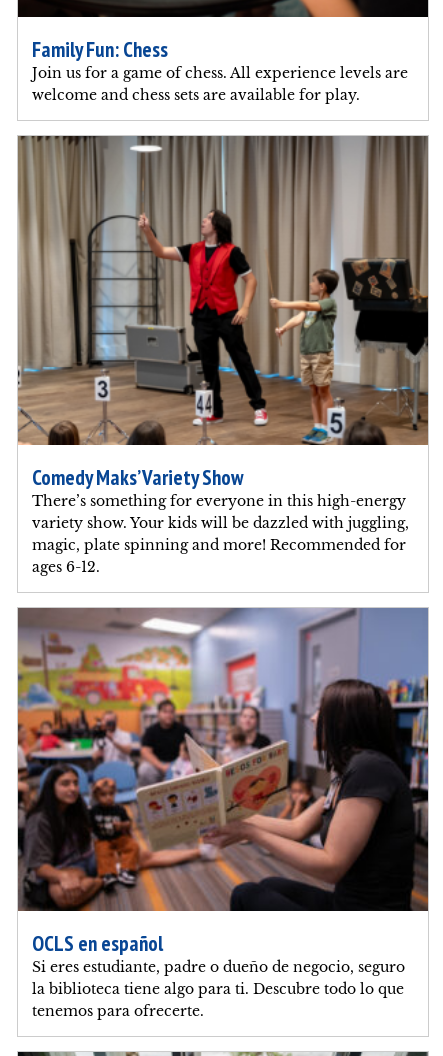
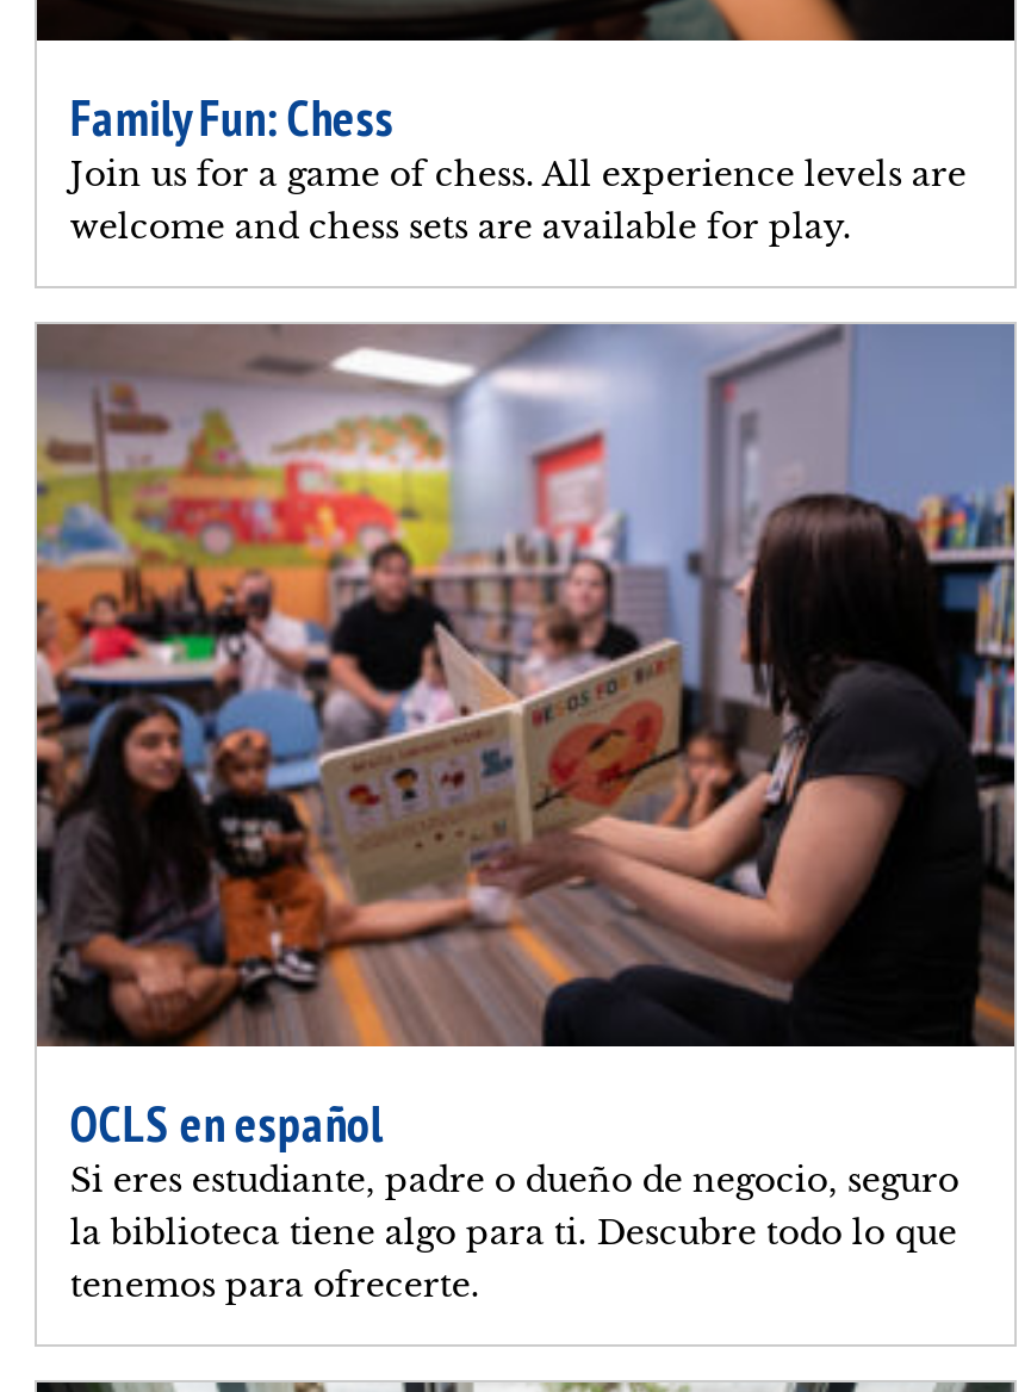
[17,135,429,576] [image] | Comedy Maks’ Variety Show | There’s something for everyone in this high-energy | variety show. Your kids will be dazzled with juggling, | magic, plate spinning and more! Recommended for | ages 6-12. -> none

